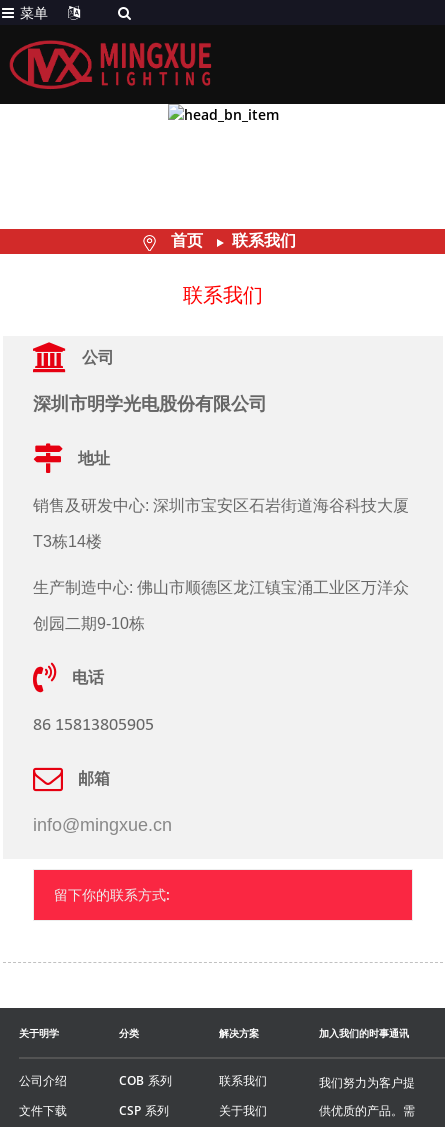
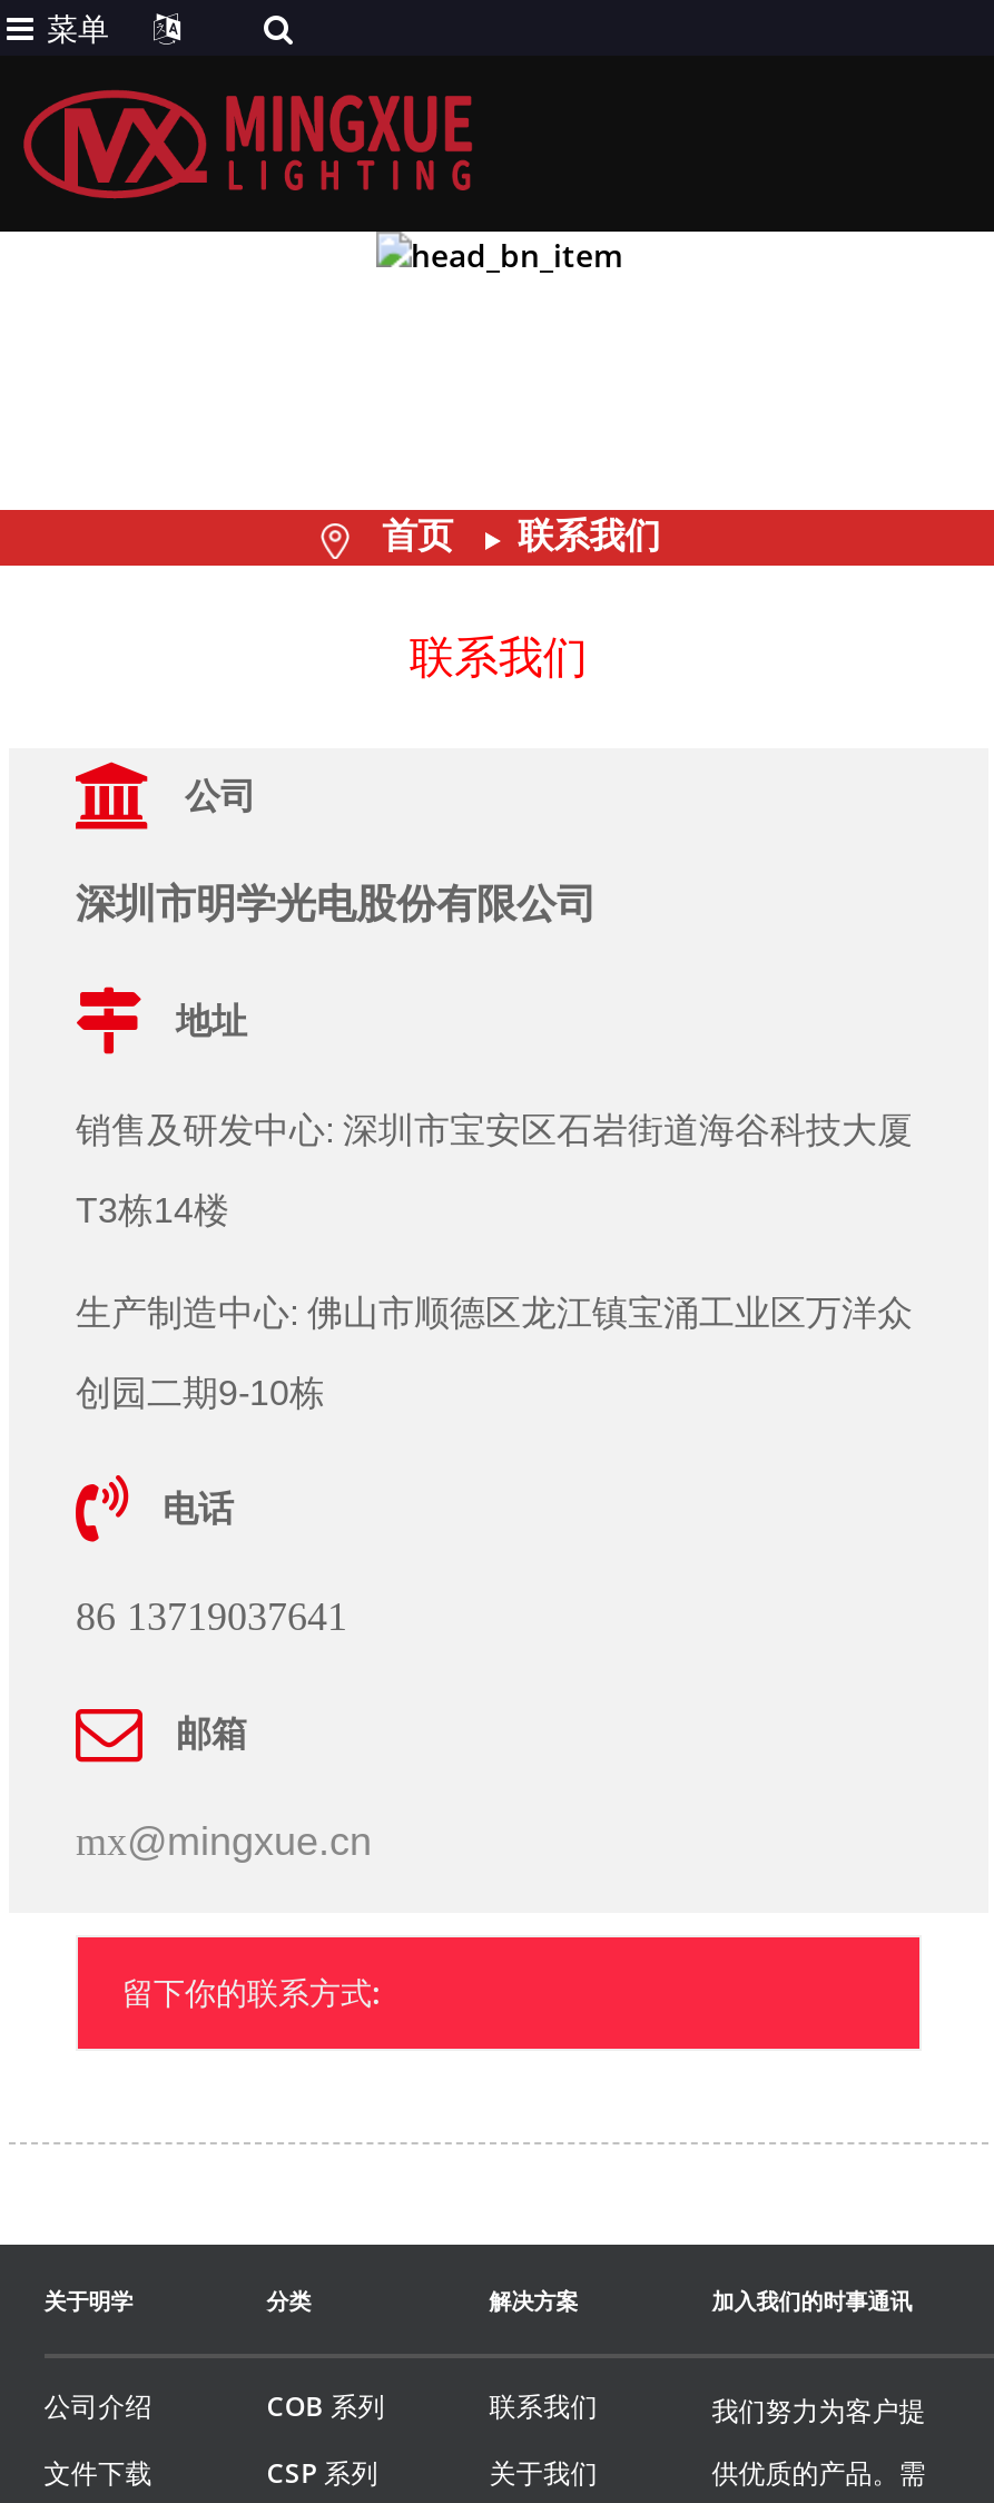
[33,716,154,735] 86 15813805905 -> [76,1595,347,1639] 86 13719037641
[33,815,172,835] info@mingxue.cn -> [76,1820,372,1864] mx@mingxue.cn

